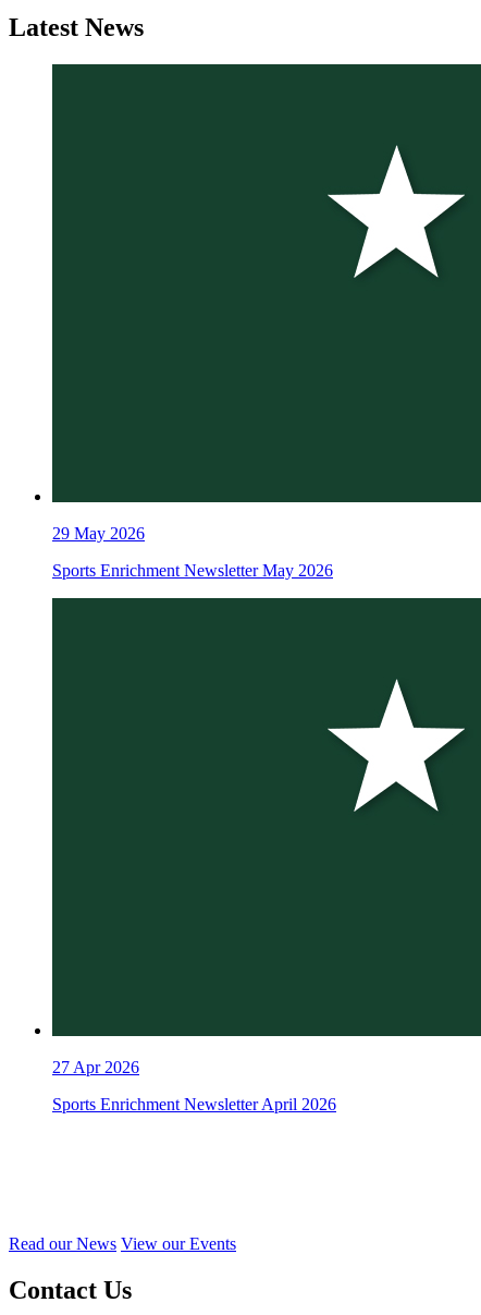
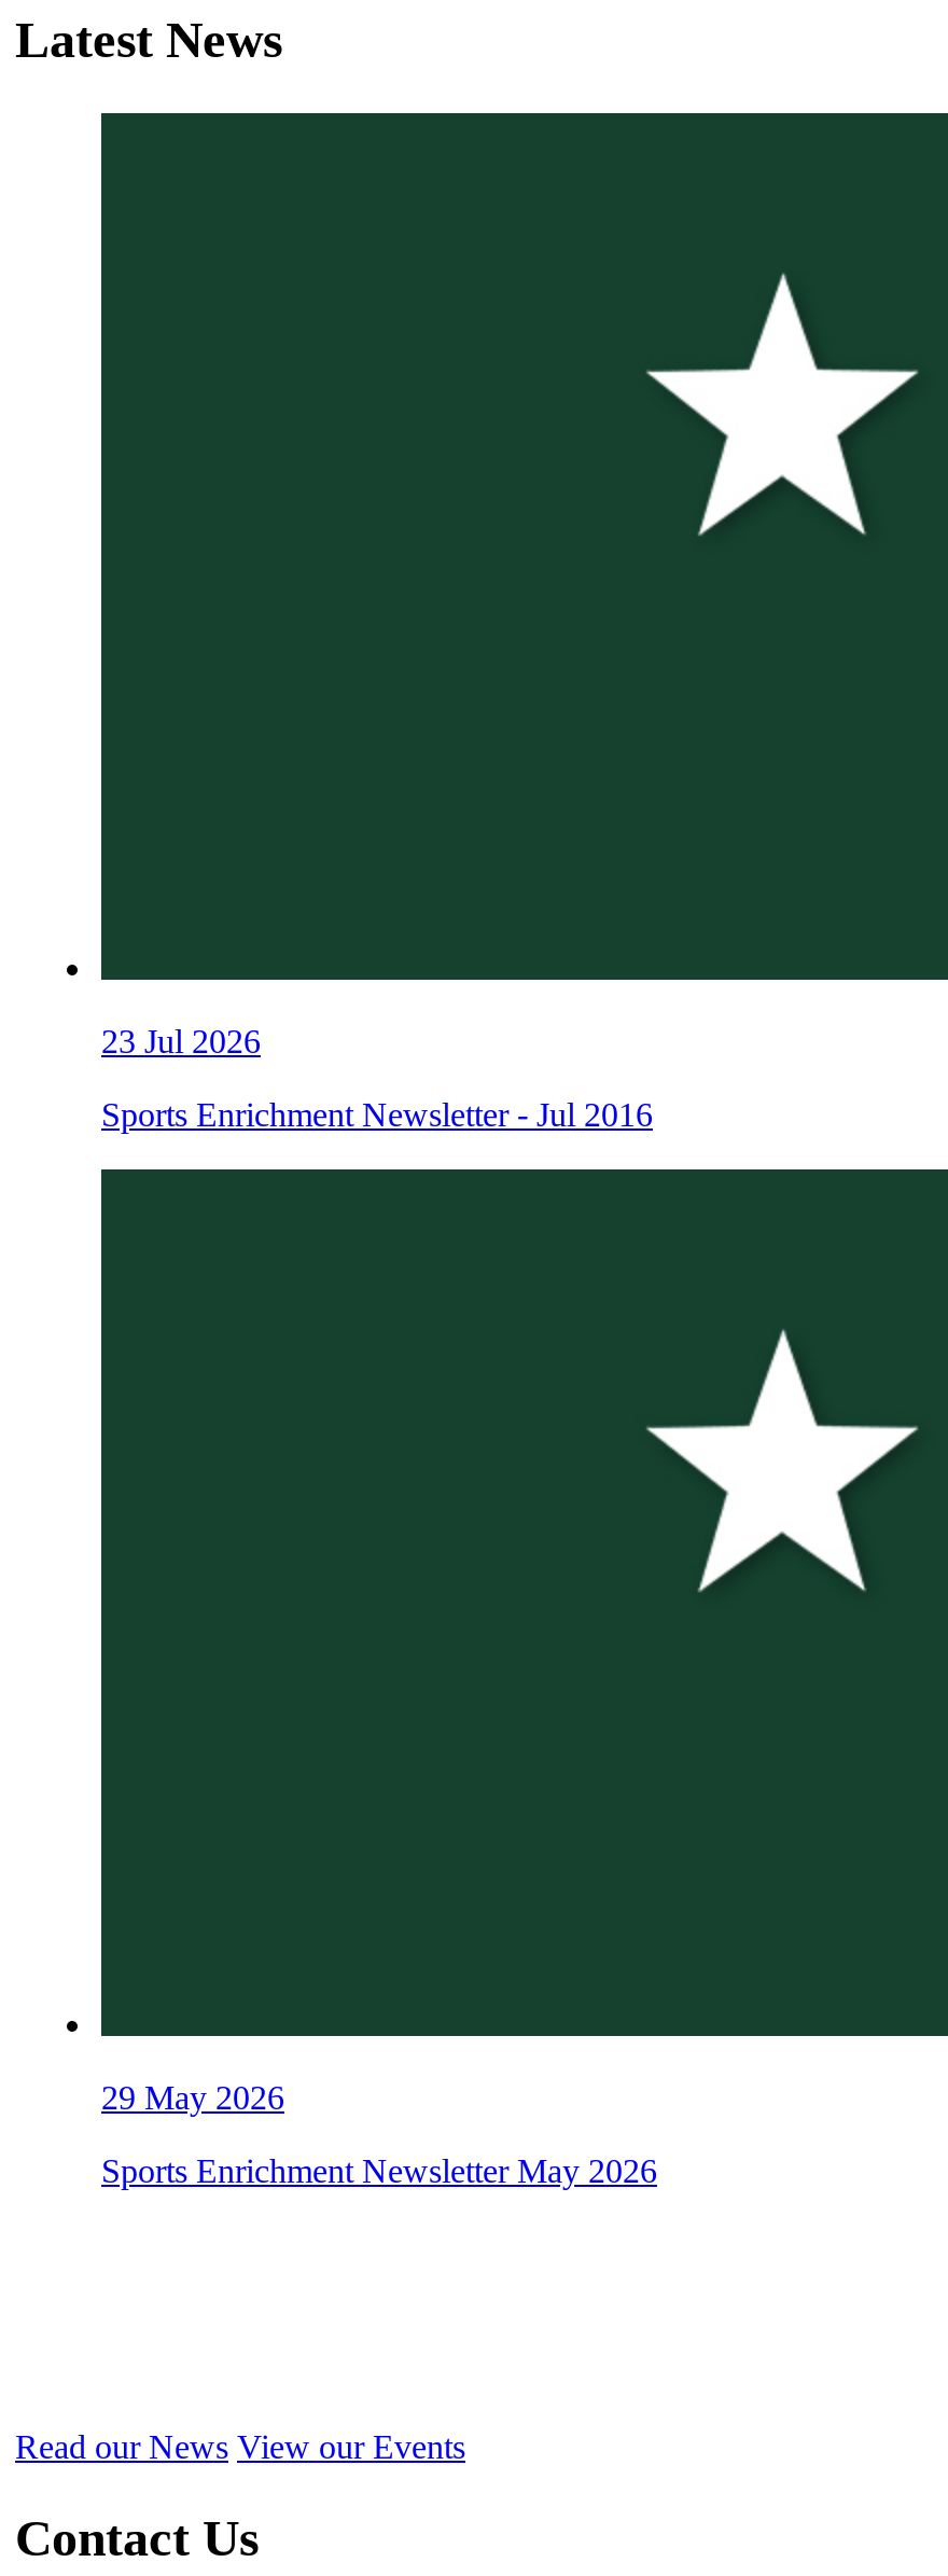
none -> [101,1023,653,1133] 23 Jul 2026 | Sports Enrichment Newsletter - Jul 2016
moved [52,524,333,580] -> [101,2080,657,2189]: 29 May 2026 | Sports Enrichment Newsletter May 2026
[52,1058,336,1114] 27 Apr 2026 | Sports Enrichment Newsletter April 2026 -> none

